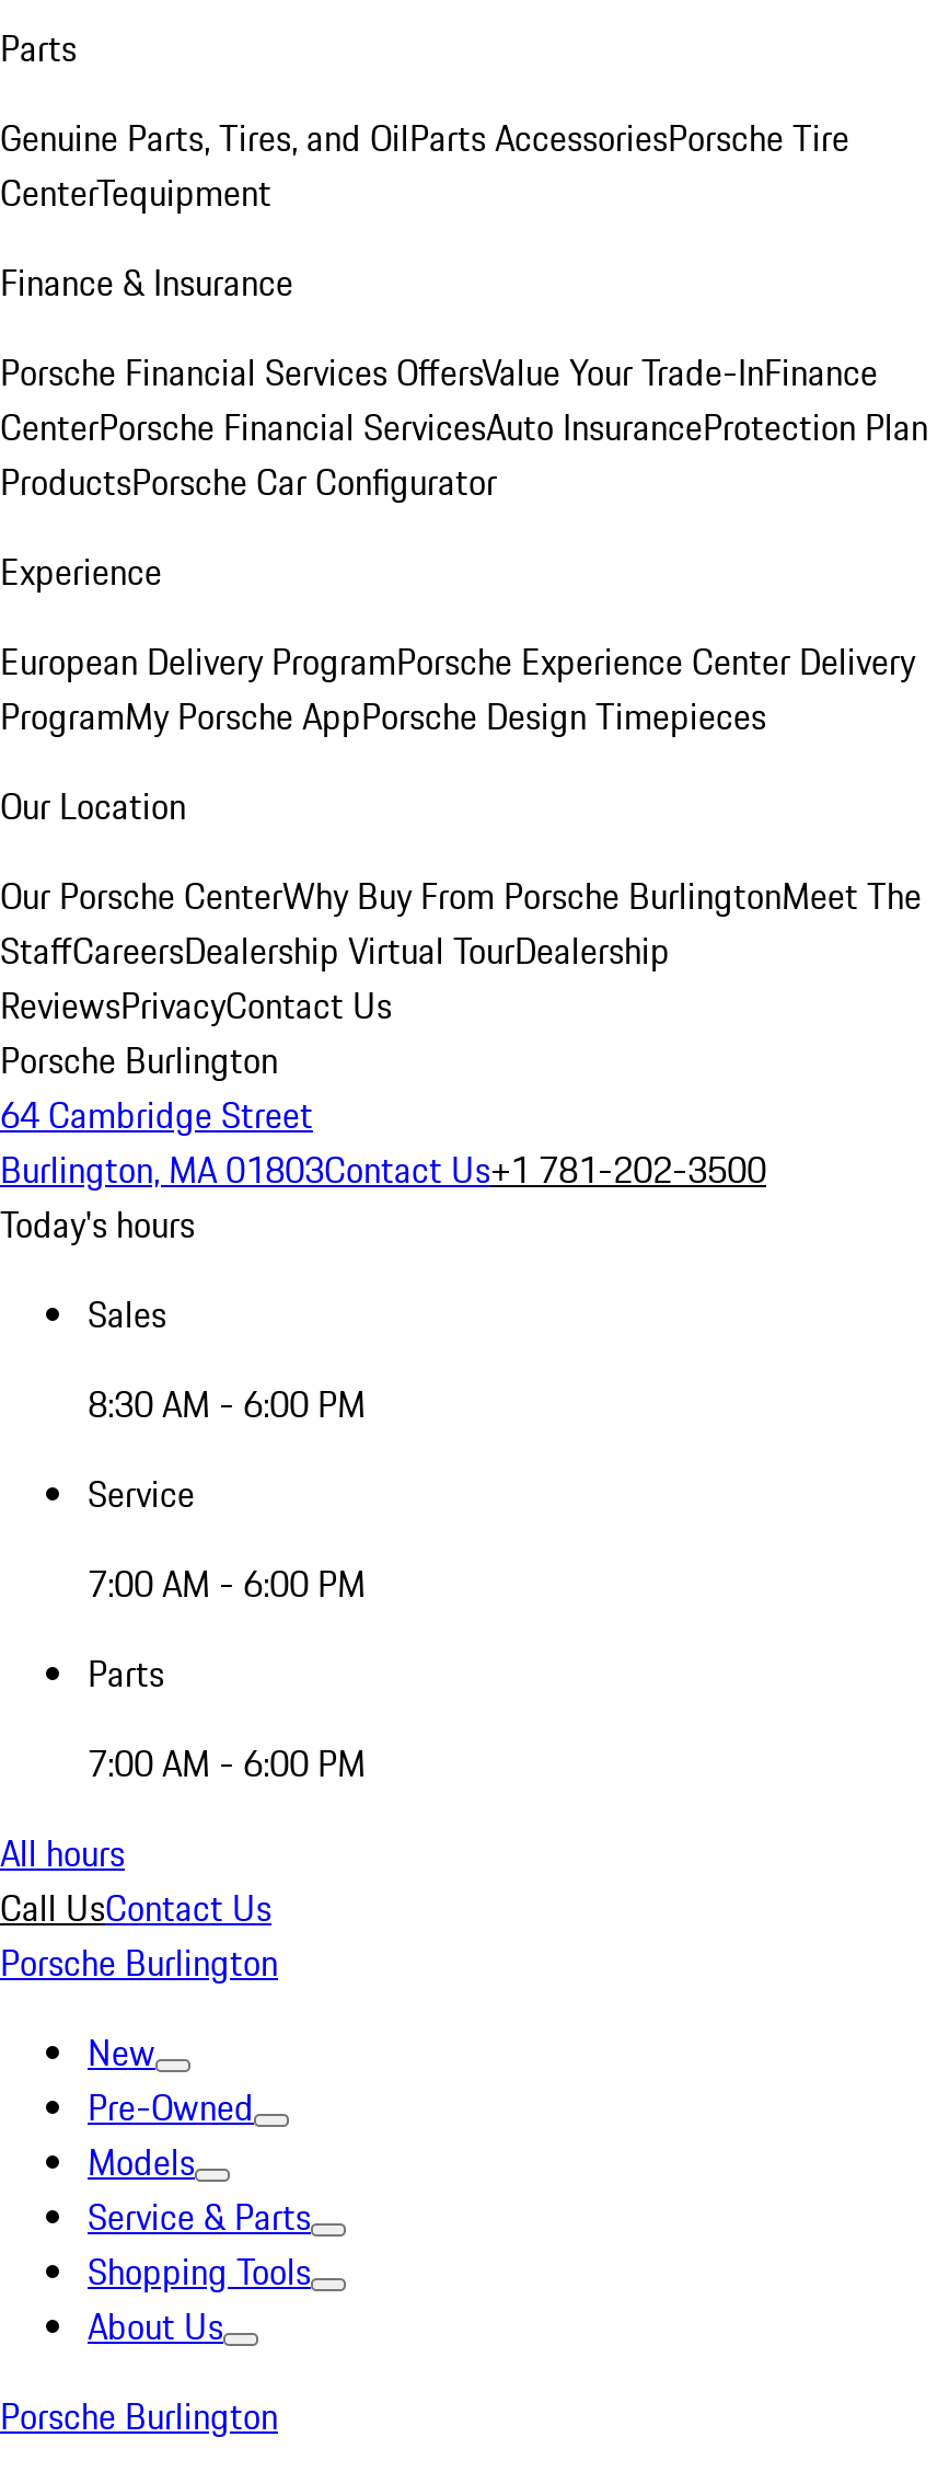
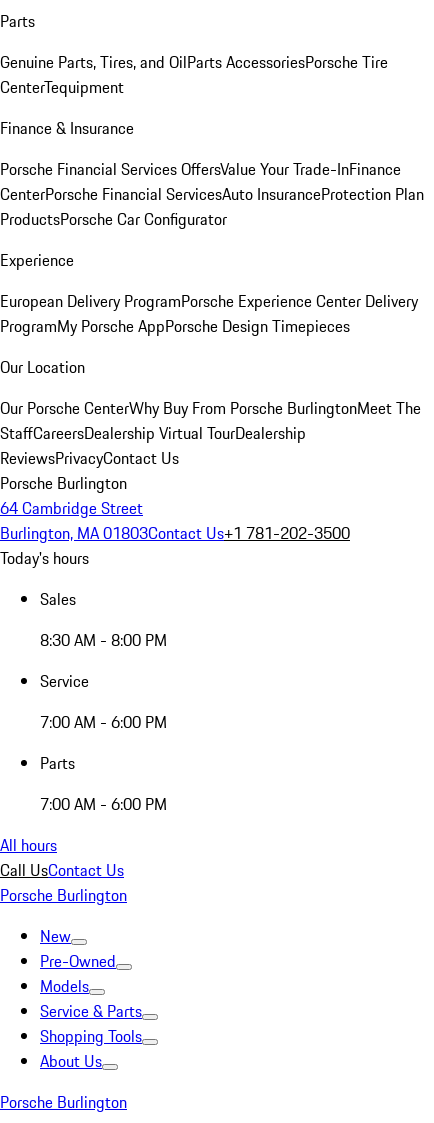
[88,1378,366,1430] 8:30 AM - 6:00 PM -> [40,628,167,652] 8:30 AM - 8:00 PM

